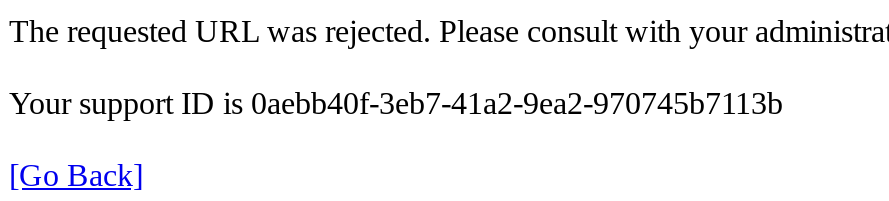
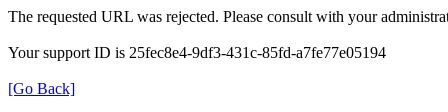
[9,86,783,120] Your support ID is 0aebb40f-3eb7-41a2-9ea2-970745b7113b -> [8,44,386,61] Your support ID is 25fec8e4-9df3-431c-85fd-a7fe77e05194

